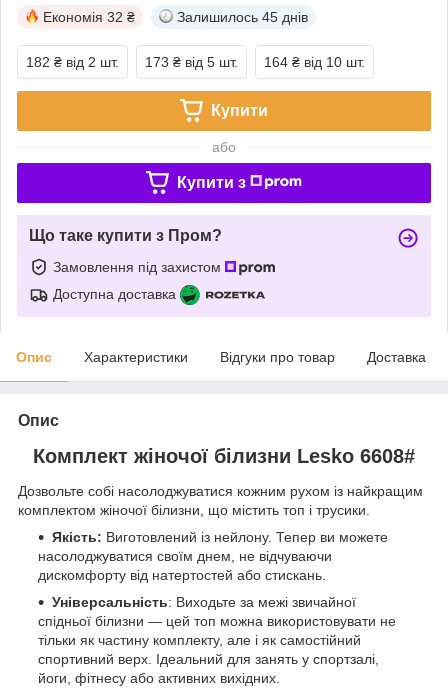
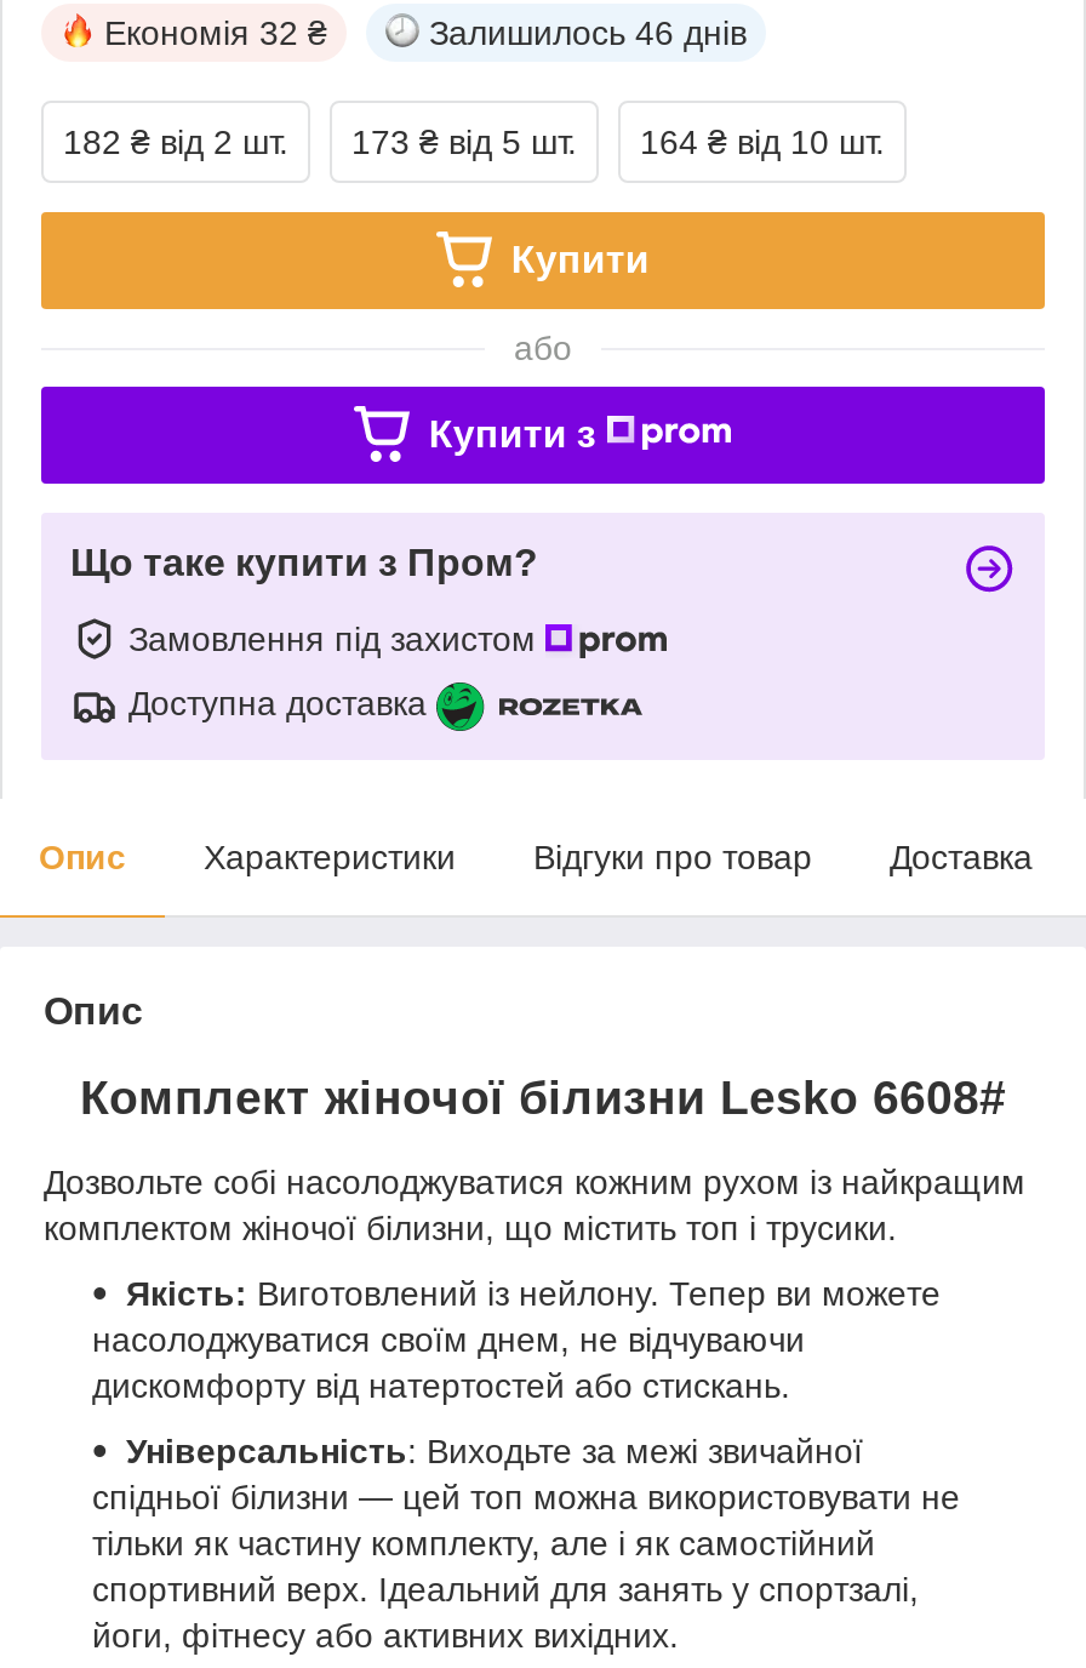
[177,9,308,25] Залишилось 45 днів -> [429,13,747,52] Залишилось 46 днів

